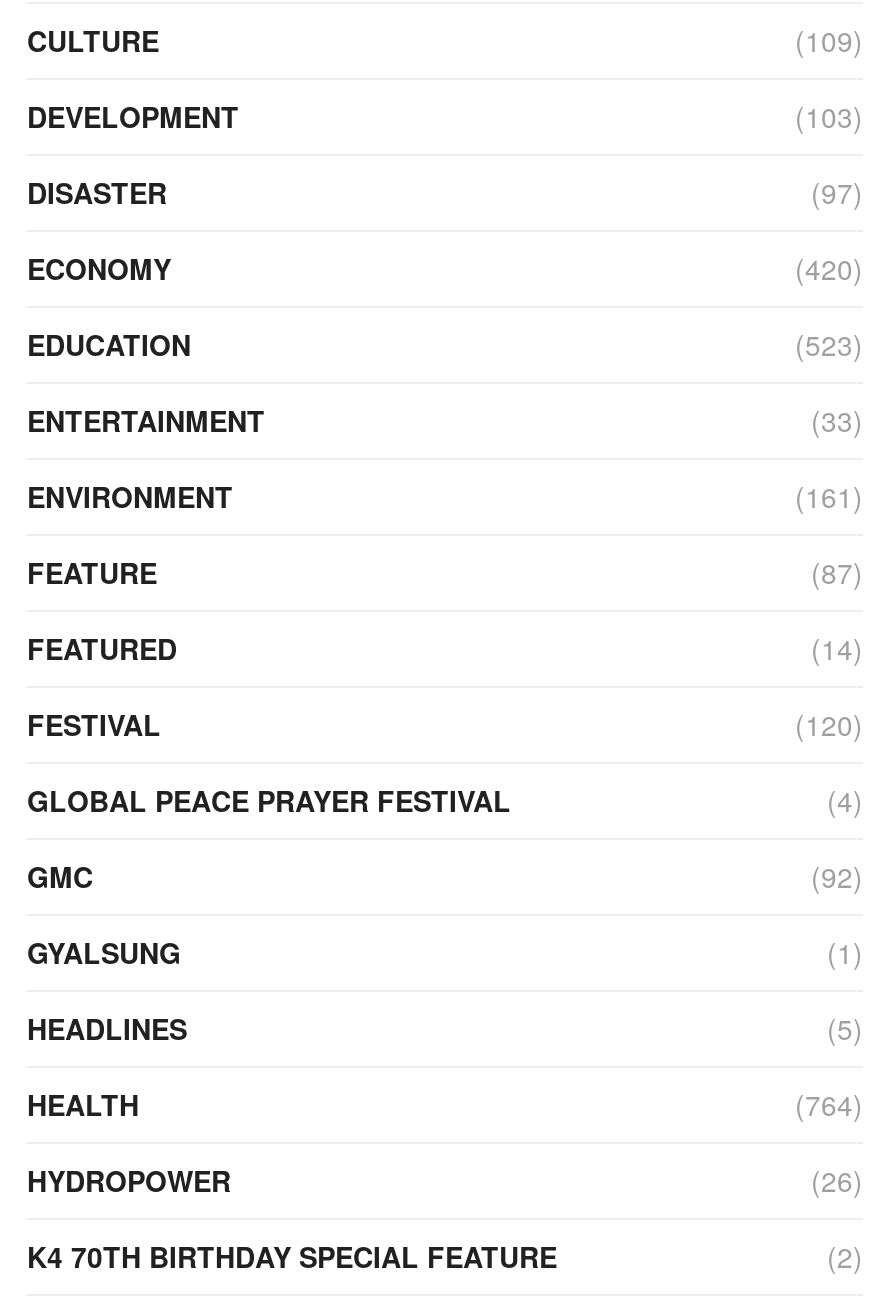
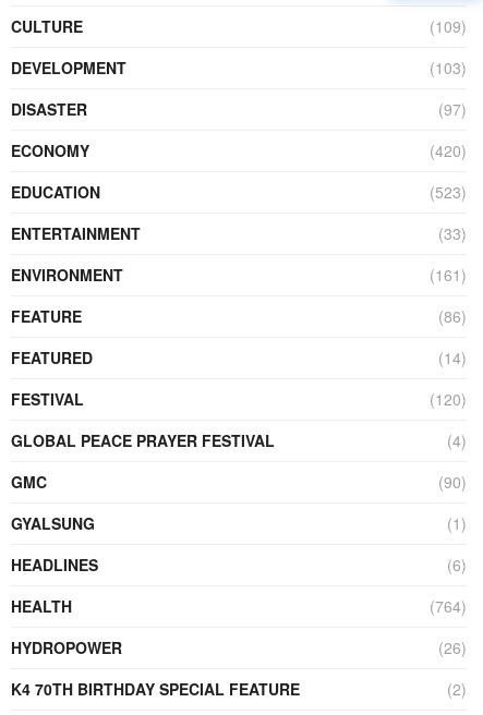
[811,552,863,592] (87) -> [438,305,467,327] (86)
[811,856,863,896] (92) -> [438,471,467,493] (90)
[827,1008,863,1048] (5) -> [447,554,467,576] (6)

